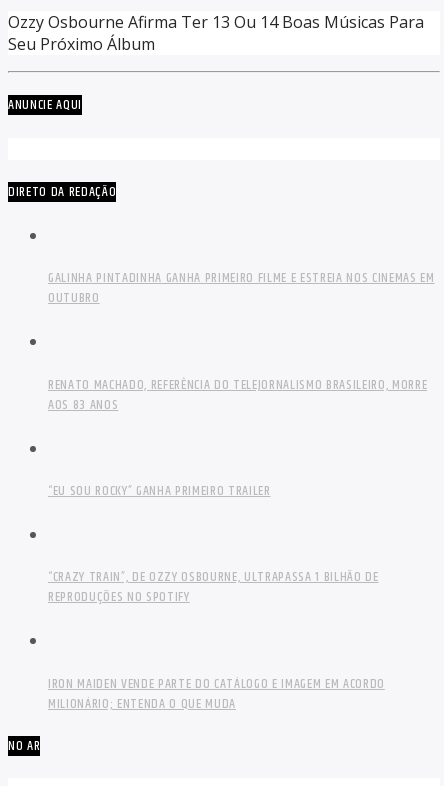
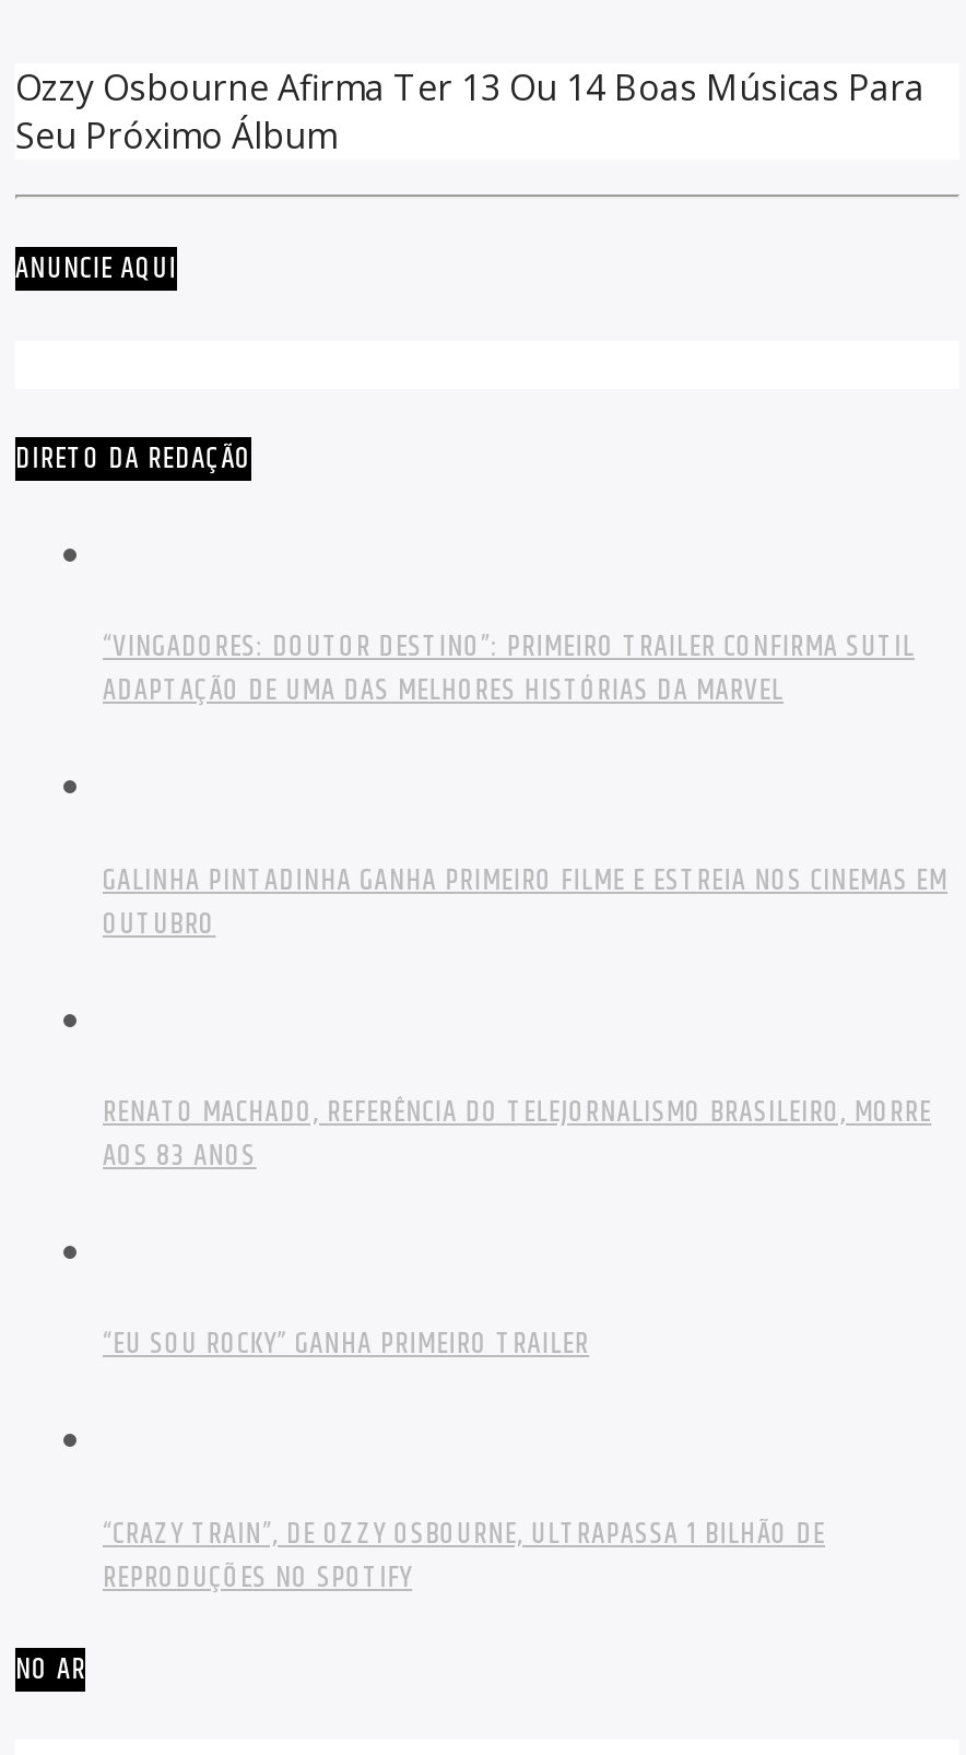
none -> [103,626,915,713] “VINGADORES: DOUTOR DESTINO”: PRIMEIRO TRAILER CONFIRMA SUTIL | ADAPTAÇÃO DE UMA DAS MELHORES HISTÓRIAS DA MARVEL
moved [48,268,434,607] -> [103,858,947,1599]: GALINHA PINTADINHA GANHA PRIMEIRO FILME E ESTREIA NOS CINEMAS EM | OUTUBRO | RENATO MACHADO, REFERÊNCIA DO TELEJORNALISMO BRASILEIRO, MORRE | AOS 83 ANOS | “EU SOU ROCKY” GANHA PRIMEIRO TRAILER | “CRAZY TRAIN”, DE OZZY OSBOURNE, ULTRAPASSA 1 BILHÃO DE | REPRODUÇÕES NO SPOTIFY
[48,673,385,713] IRON MAIDEN VENDE PARTE DO CATÁLOGO E IMAGEM EM ACORDO | MILIONÁRIO; ENTENDA O QUE MUDA -> none

